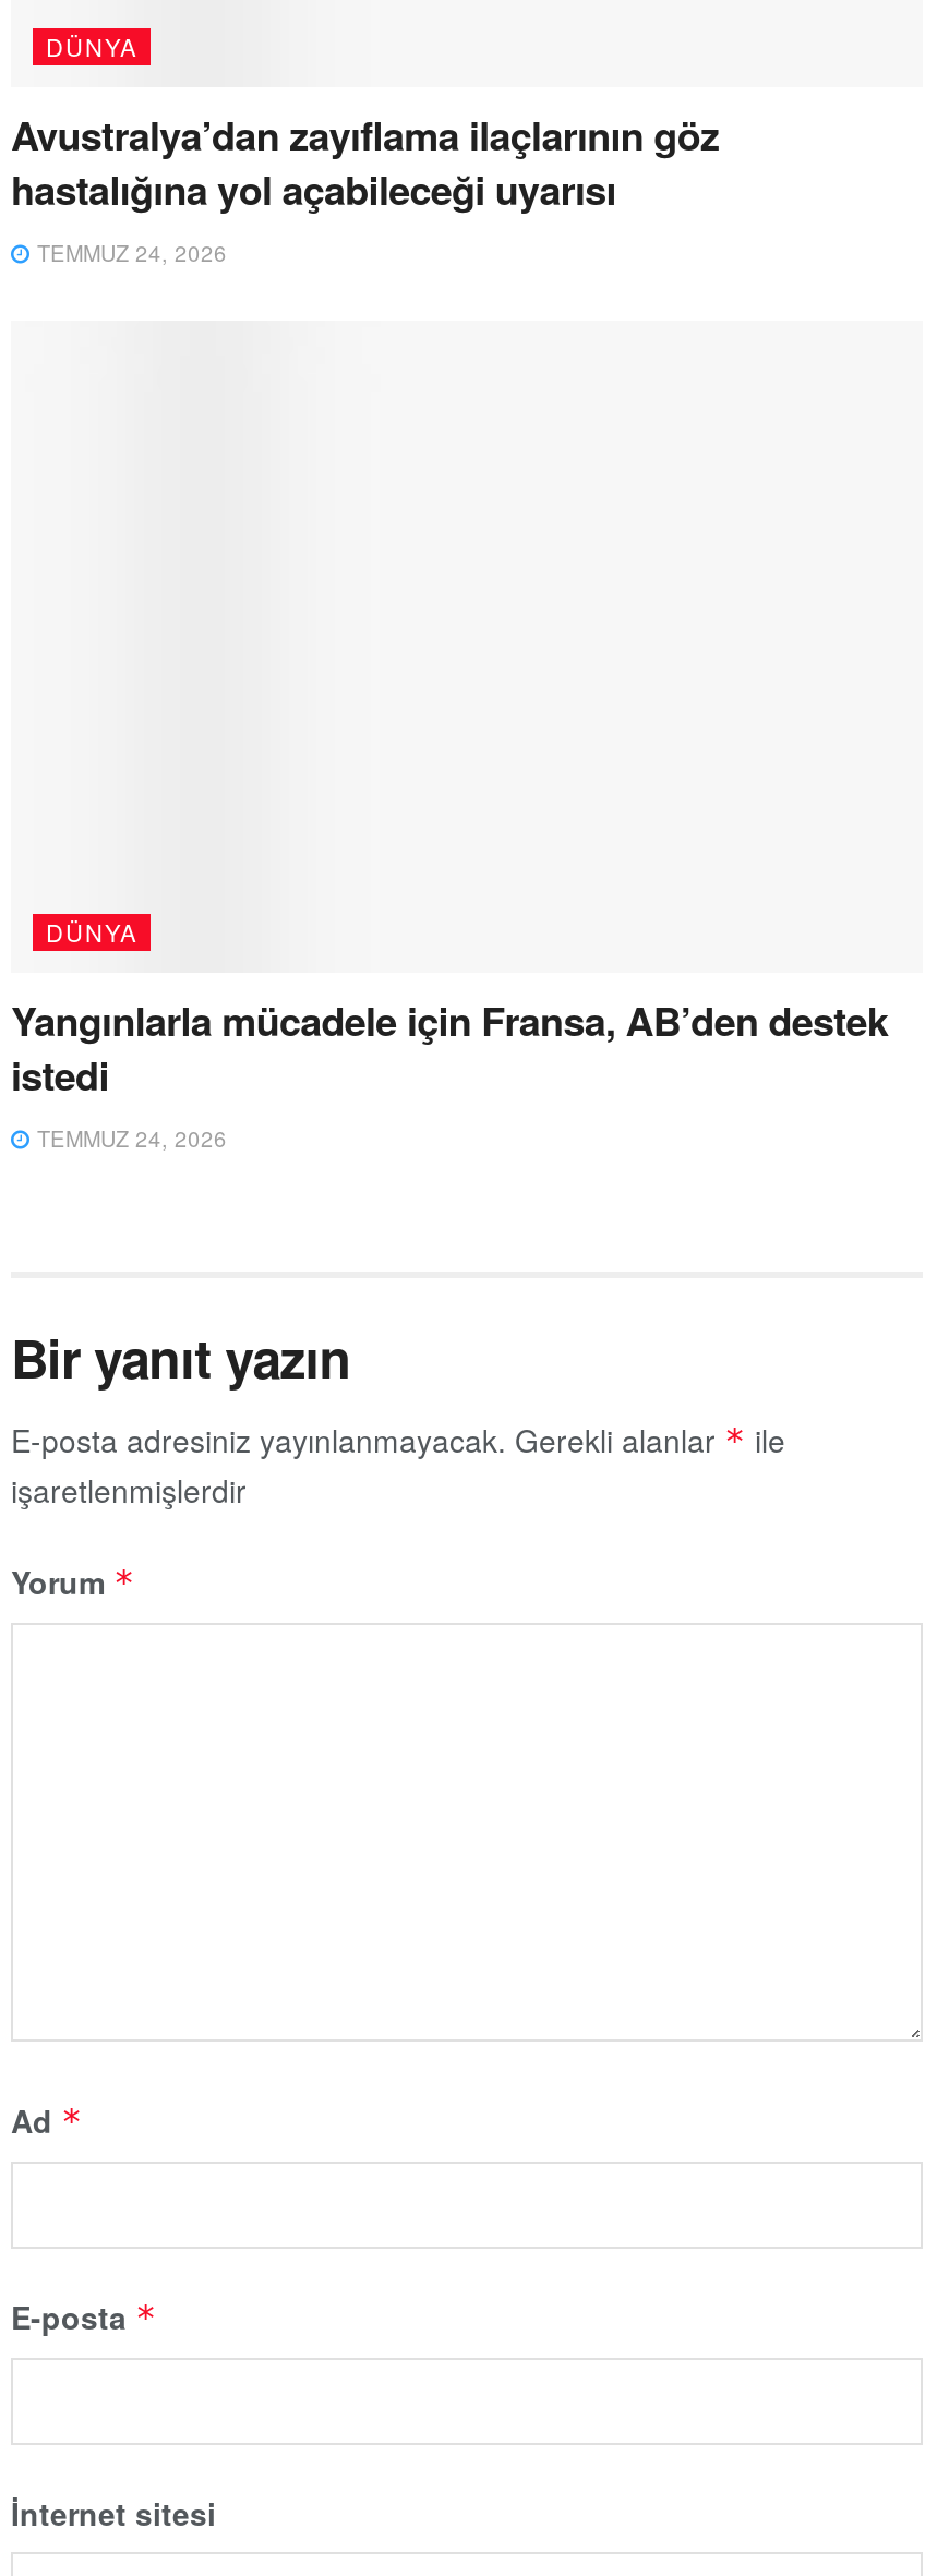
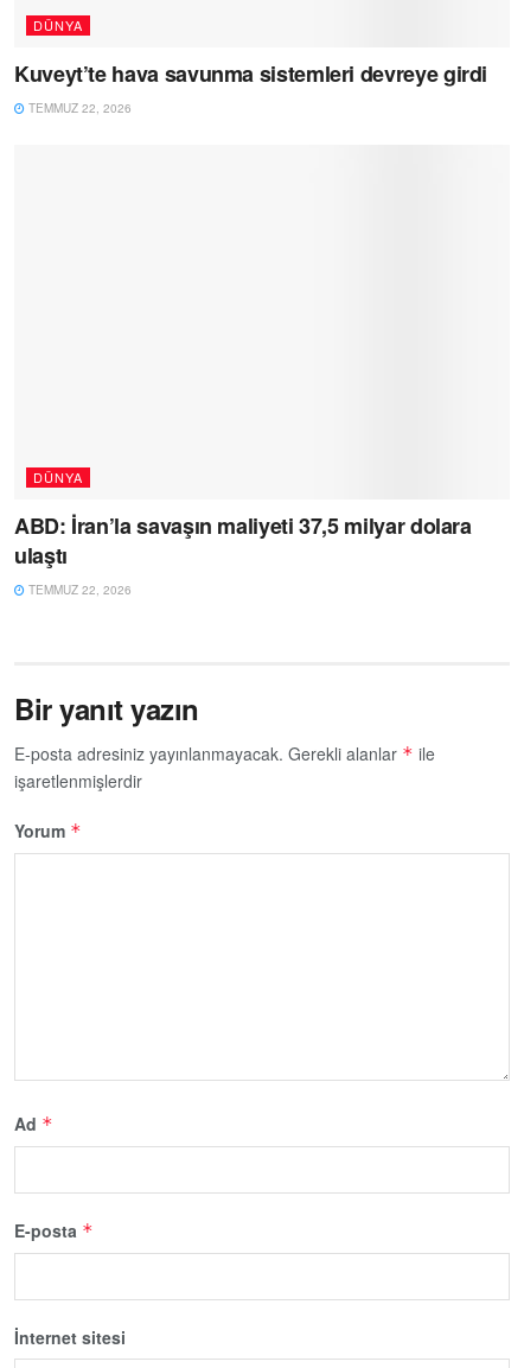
[11,108,719,269] Avustralya’dan zayıflama ilaçlarının göz | hastalığına yol açabileceği uyarısı | TEMMUZ 24, 2026 -> [14,58,487,117] Kuveyt’te hava savunma sistemleri devreye girdi | TEMMUZ 22, 2026
[11,993,888,1154] Yangınlarla mücadele için Fransa, AB’den destek | istedi | TEMMUZ 24, 2026 -> [14,510,471,598] ABD: İran’la savaşın maliyeti 37,5 milyar dolara | ulaştı | TEMMUZ 22, 2026

